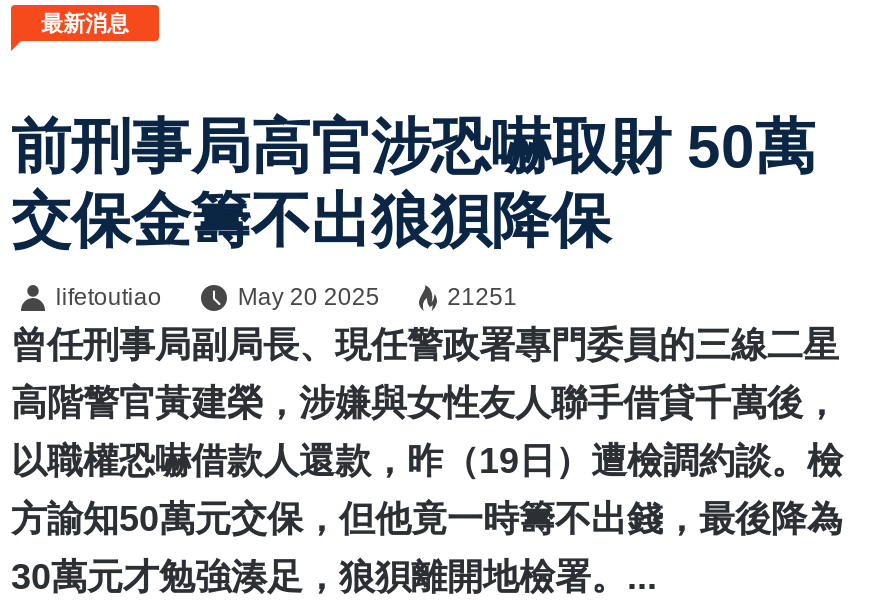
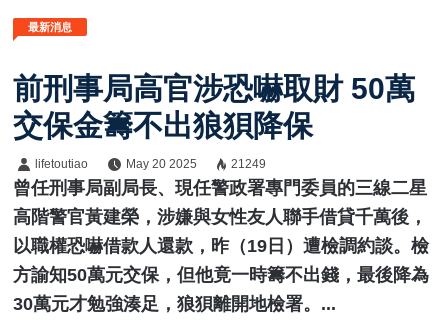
[447,283,517,311] 21251 -> [231,157,266,171] 21249

